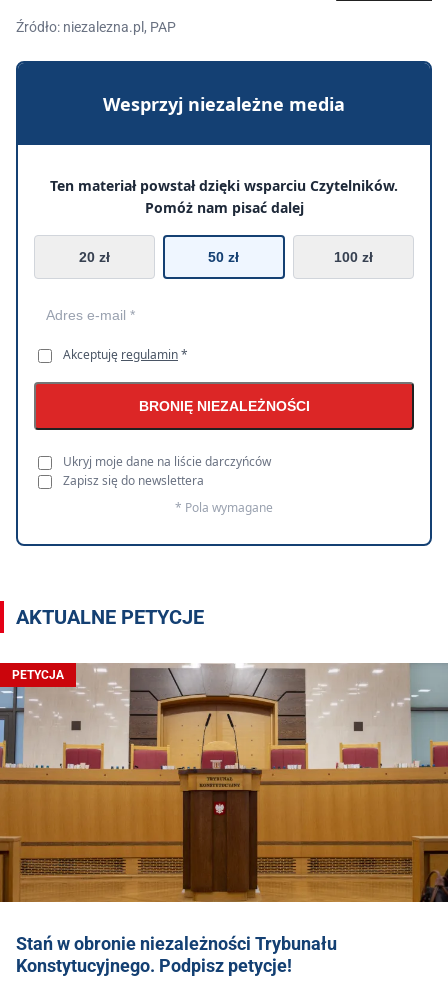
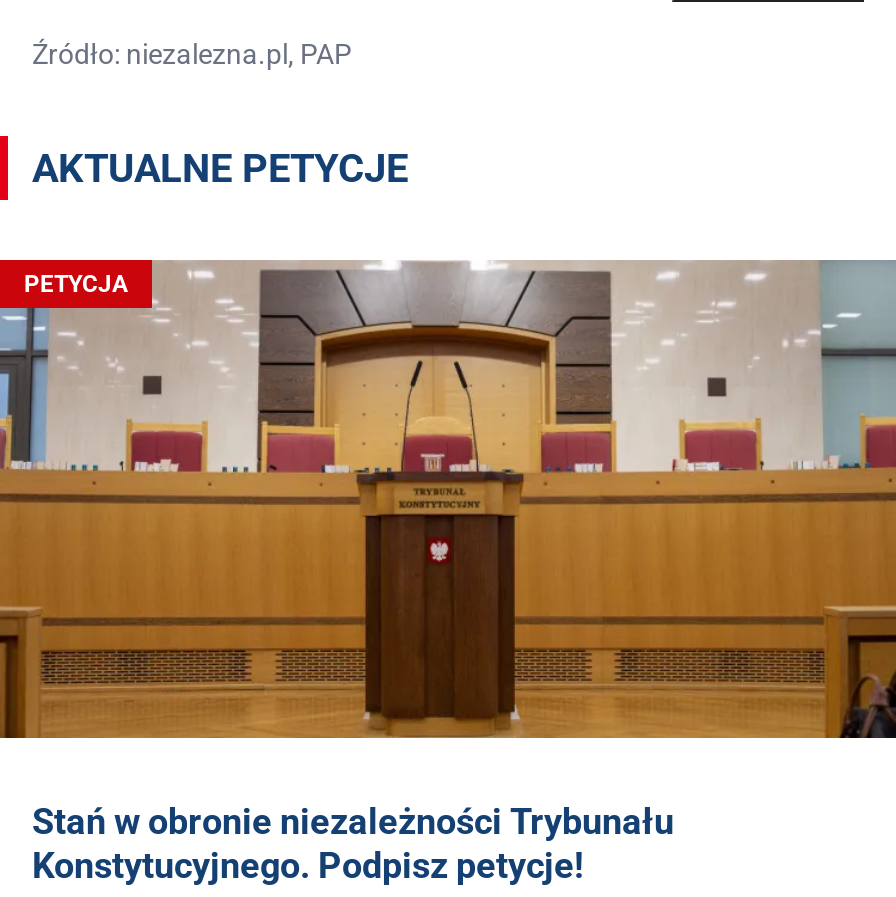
[15,60,433,547] [image] | Wesprzyj niezależne media | Ten materiał powstał dzięki wsparciu Czytelników. | Pomóż nam pisać dalej | 20 zł | 50 zł | 100 zł -> none
[63,346,309,516] Akceptuję regulamin * | BRONIĘ NIEZALEŻNOŚCI | Ukryj moje dane na liście darczyńców | Zapisz się do newslettera | * Pola wymagane -> none

